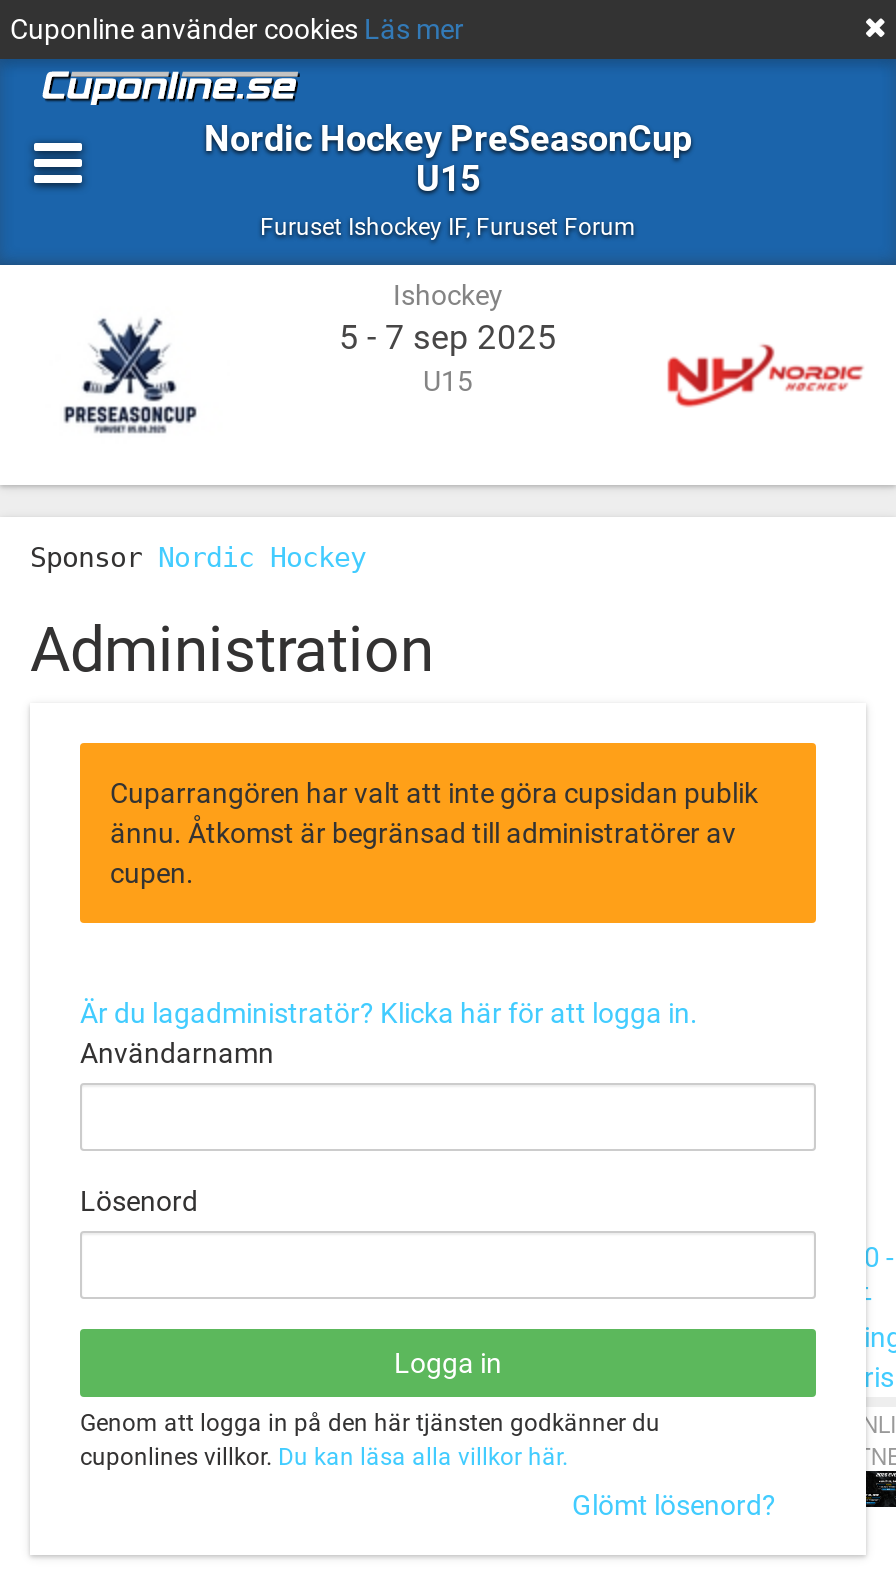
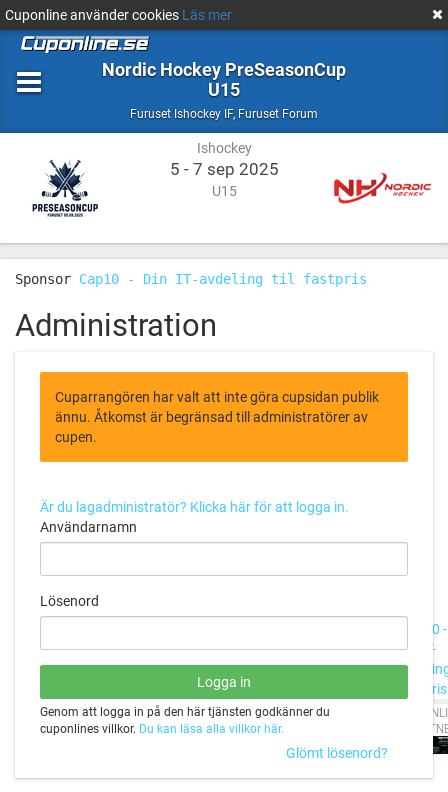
[30,541,366,573] Sponsor Nordic Hockey -> [15,271,367,287] Sponsor Cap10 - Din IT-avdeling til fastpris

